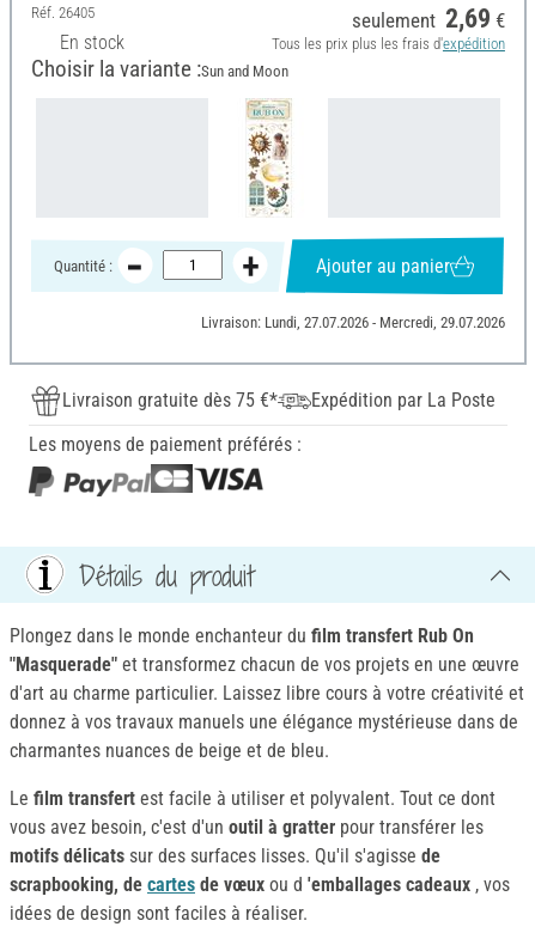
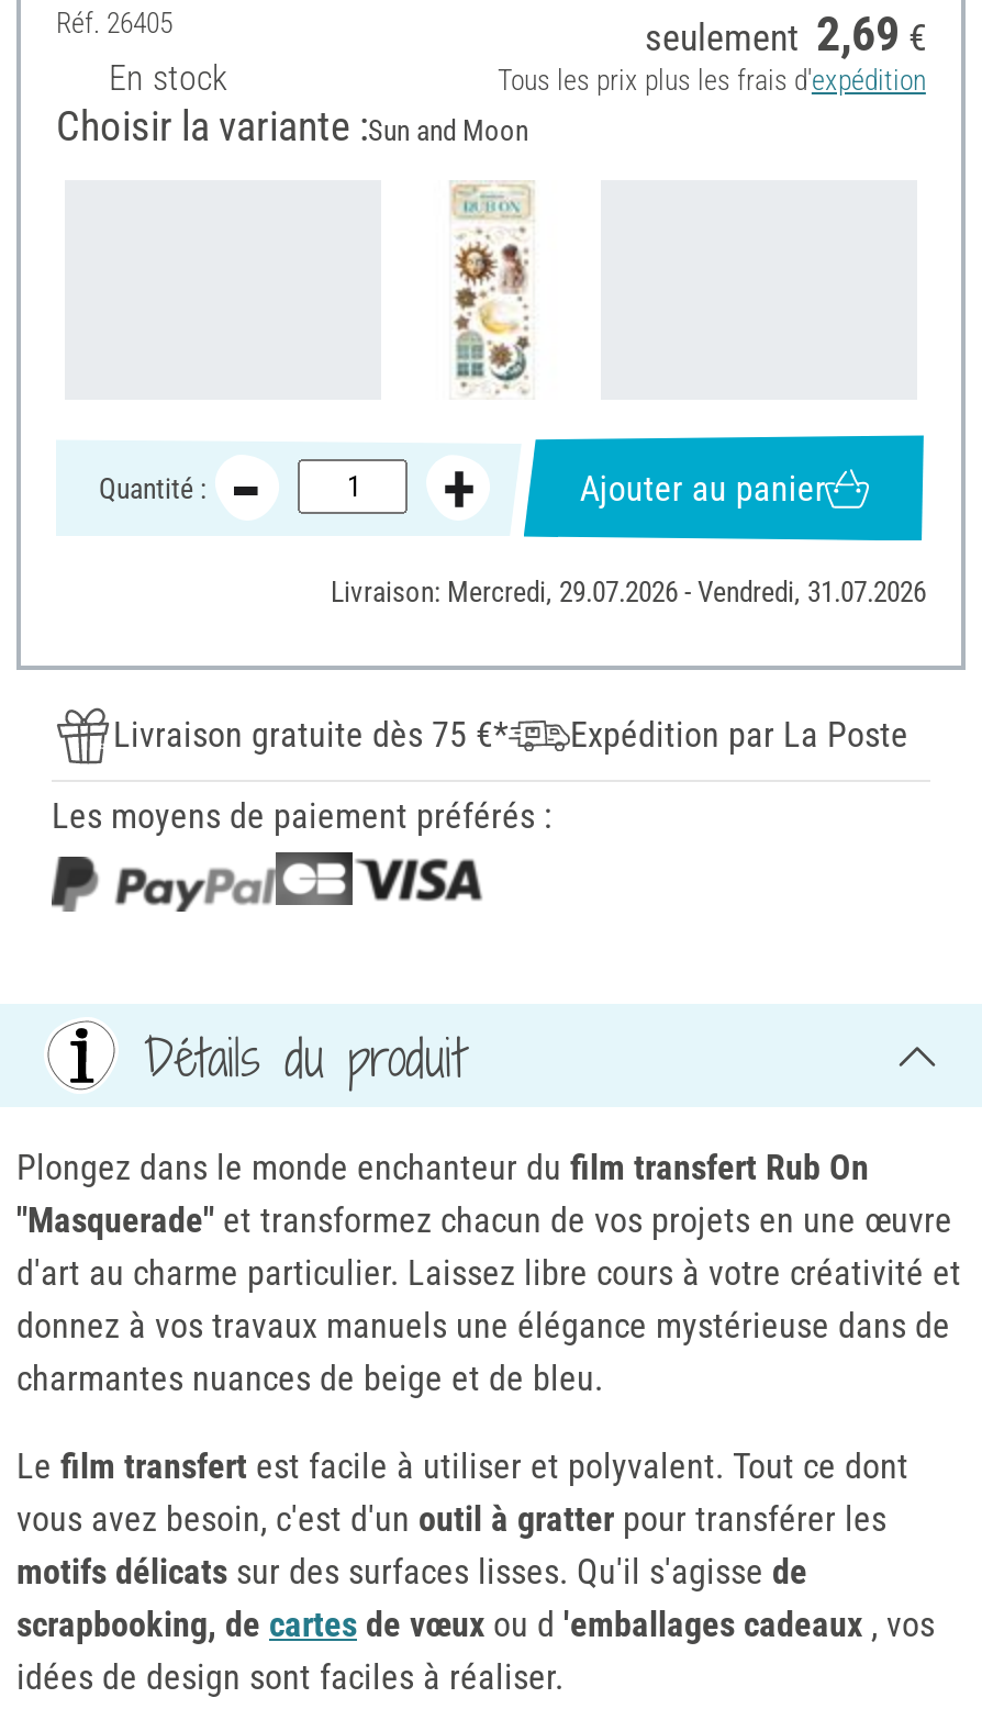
[201,314,505,332] Livraison: Lundi, 27.07.2026 - Mercredi, 29.07.2026 -> [330,576,926,609] Livraison: Mercredi, 29.07.2026 - Vendredi, 31.07.2026

